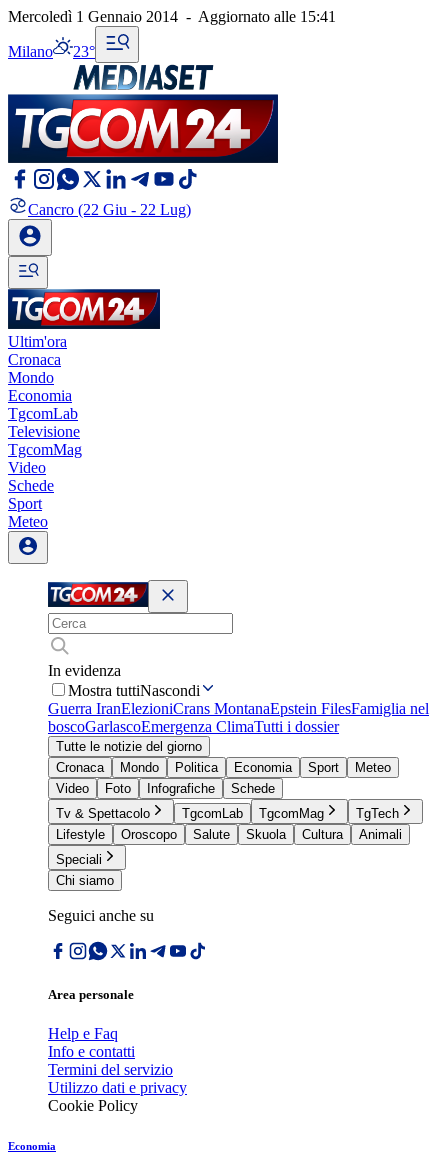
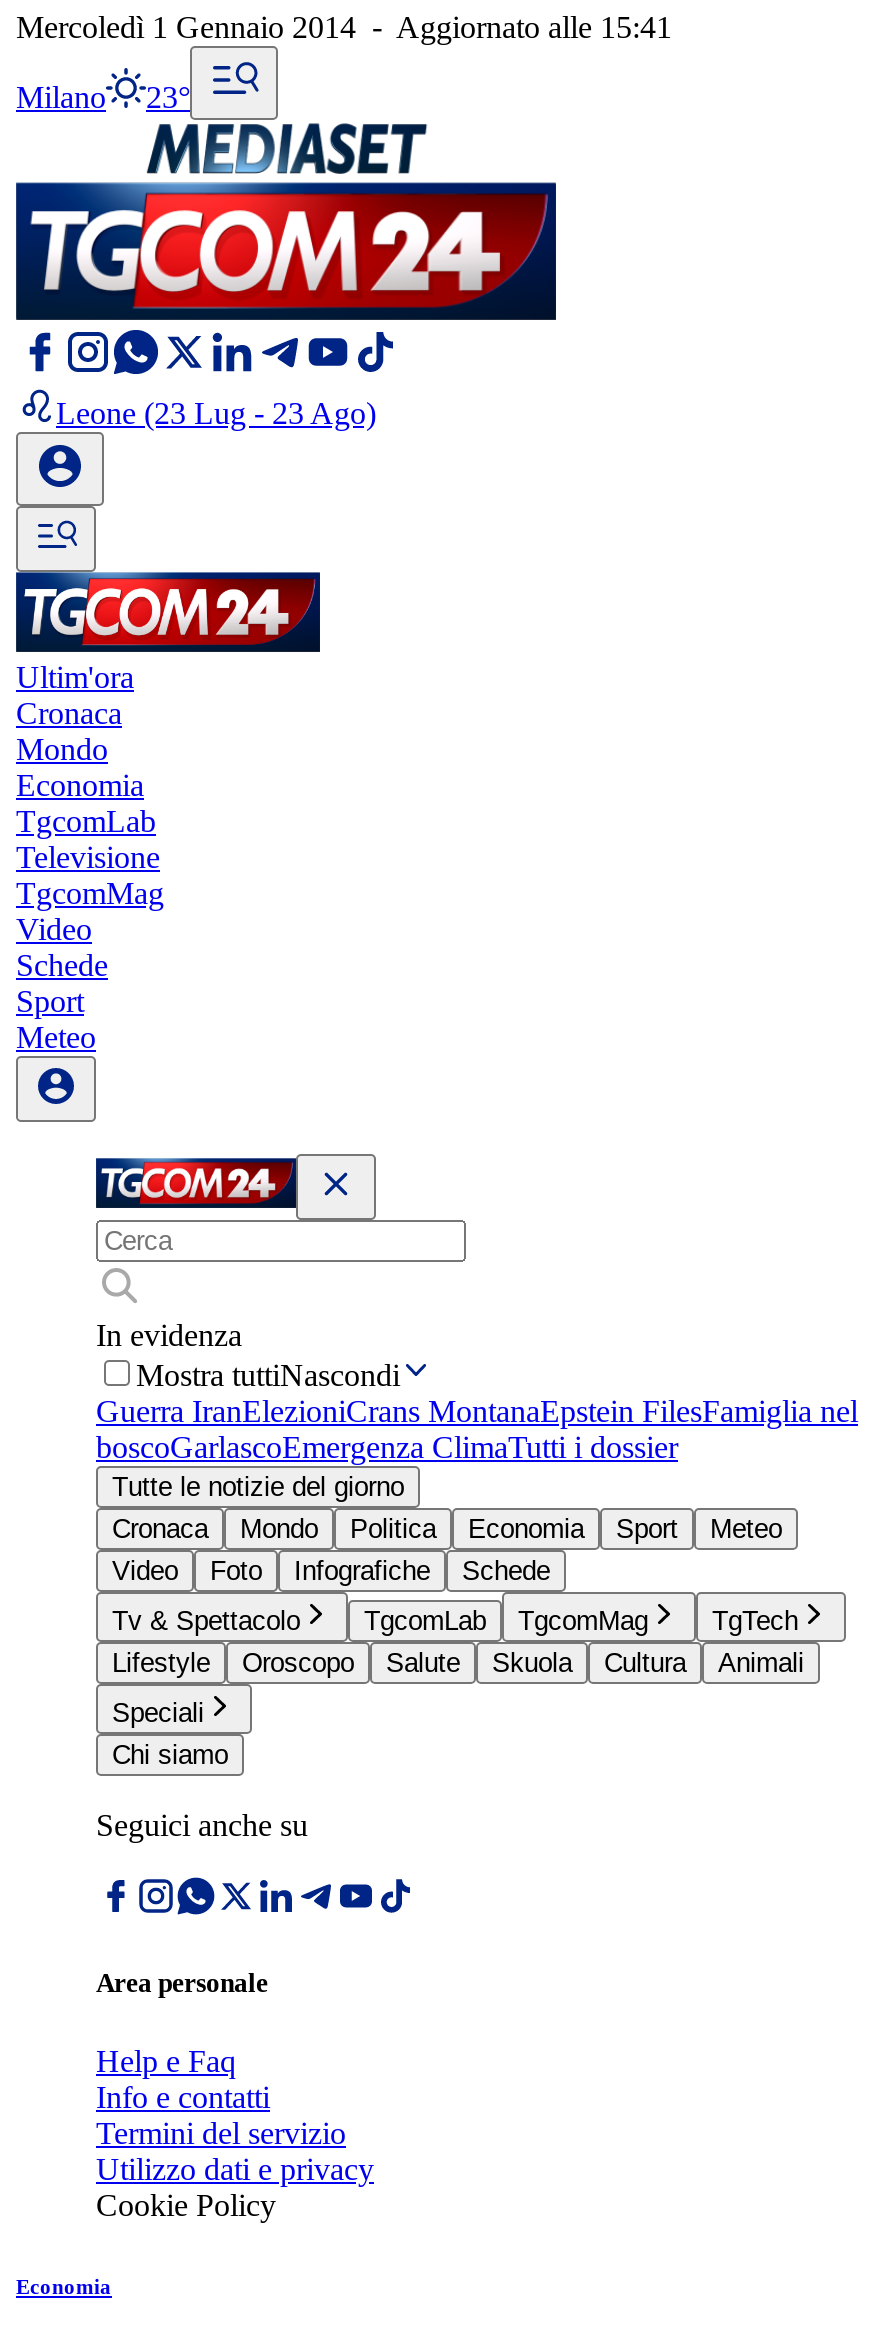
[28,201,191,218] Cancro (22 Giu - 22 Lug) -> [56,396,376,430] Leone (23 Lug - 23 Ago)

